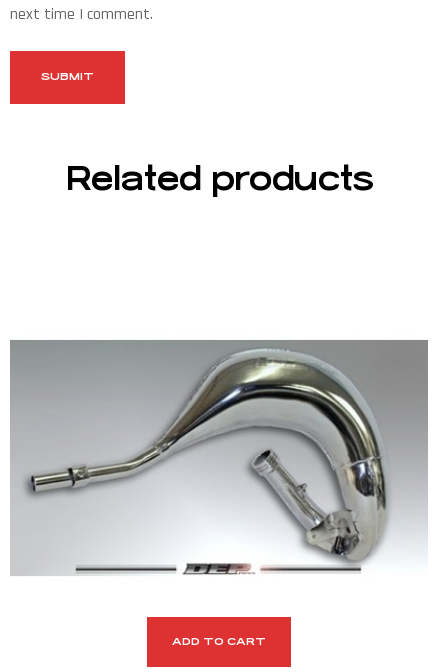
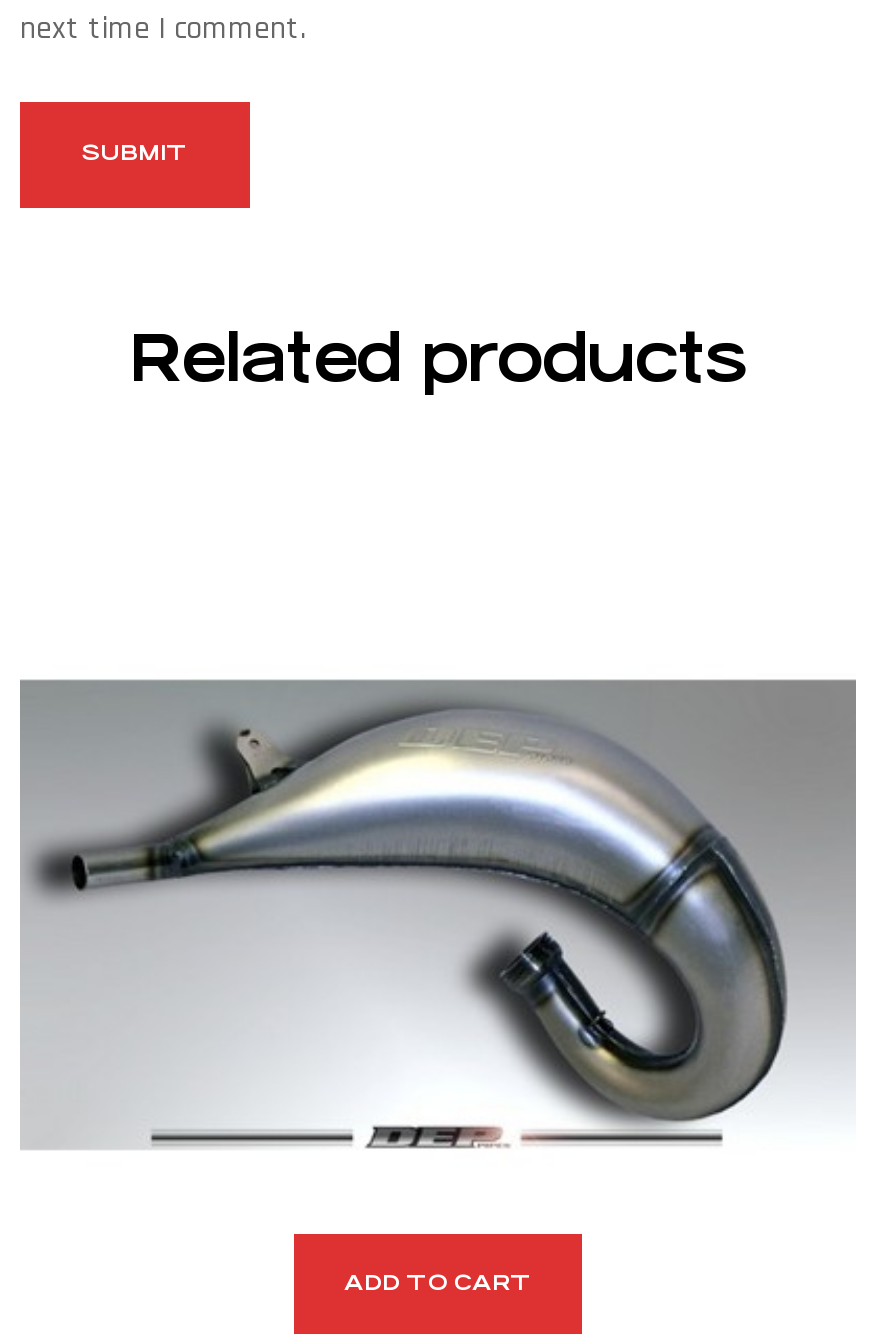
[16,348,393,566] [image] -> [30,700,788,1132] [image]

